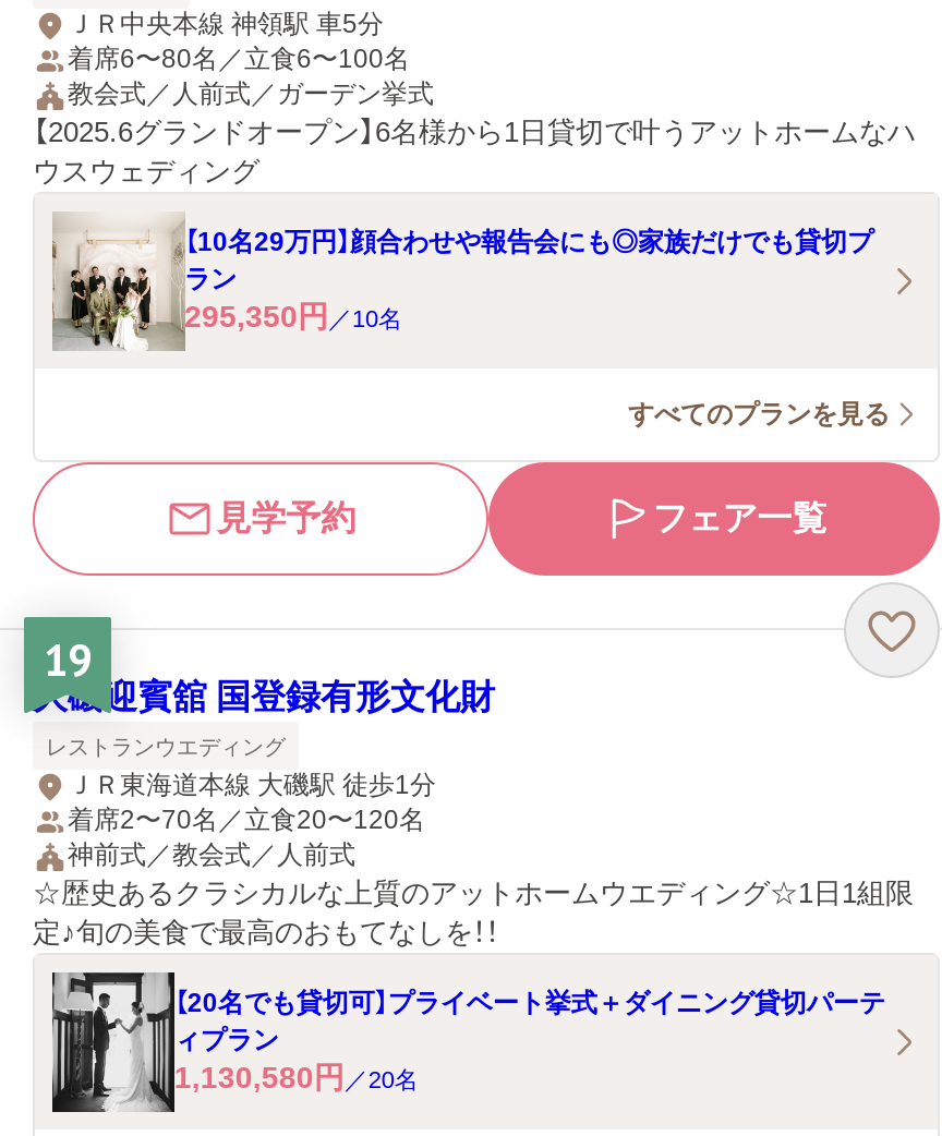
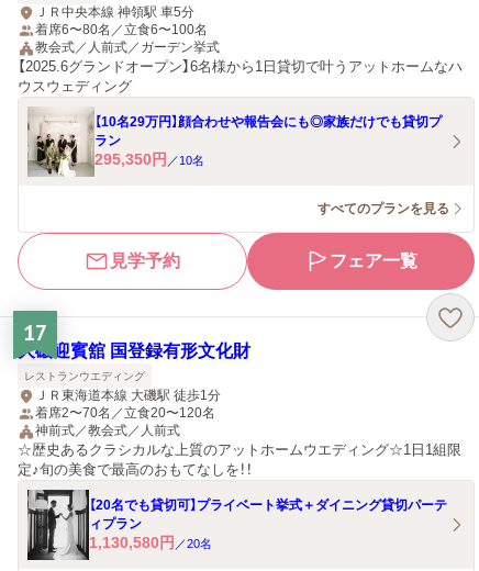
[44,632,92,689] 19 -> [23,318,47,347] 17

